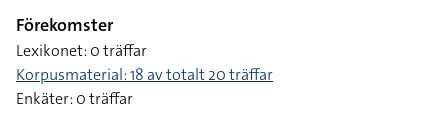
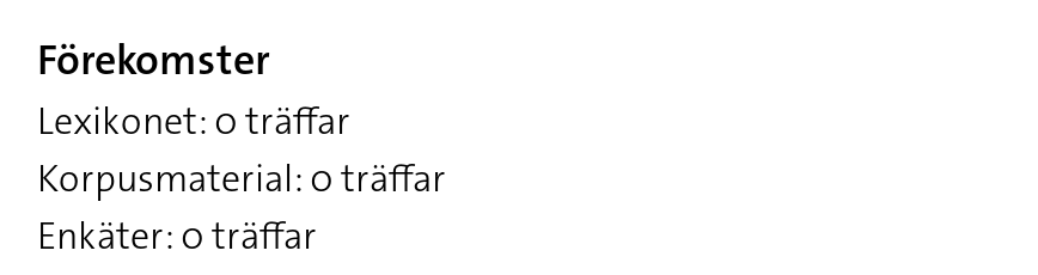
[16,64,273,85] Korpusmaterial: 18 av totalt 20 träffar -> [37,153,446,203] Korpusmaterial: 0 träffar

